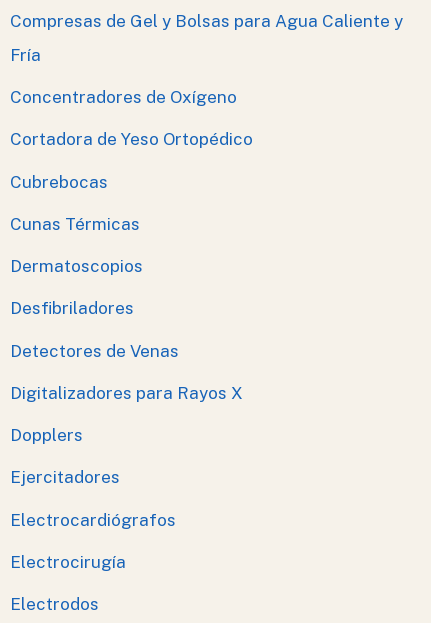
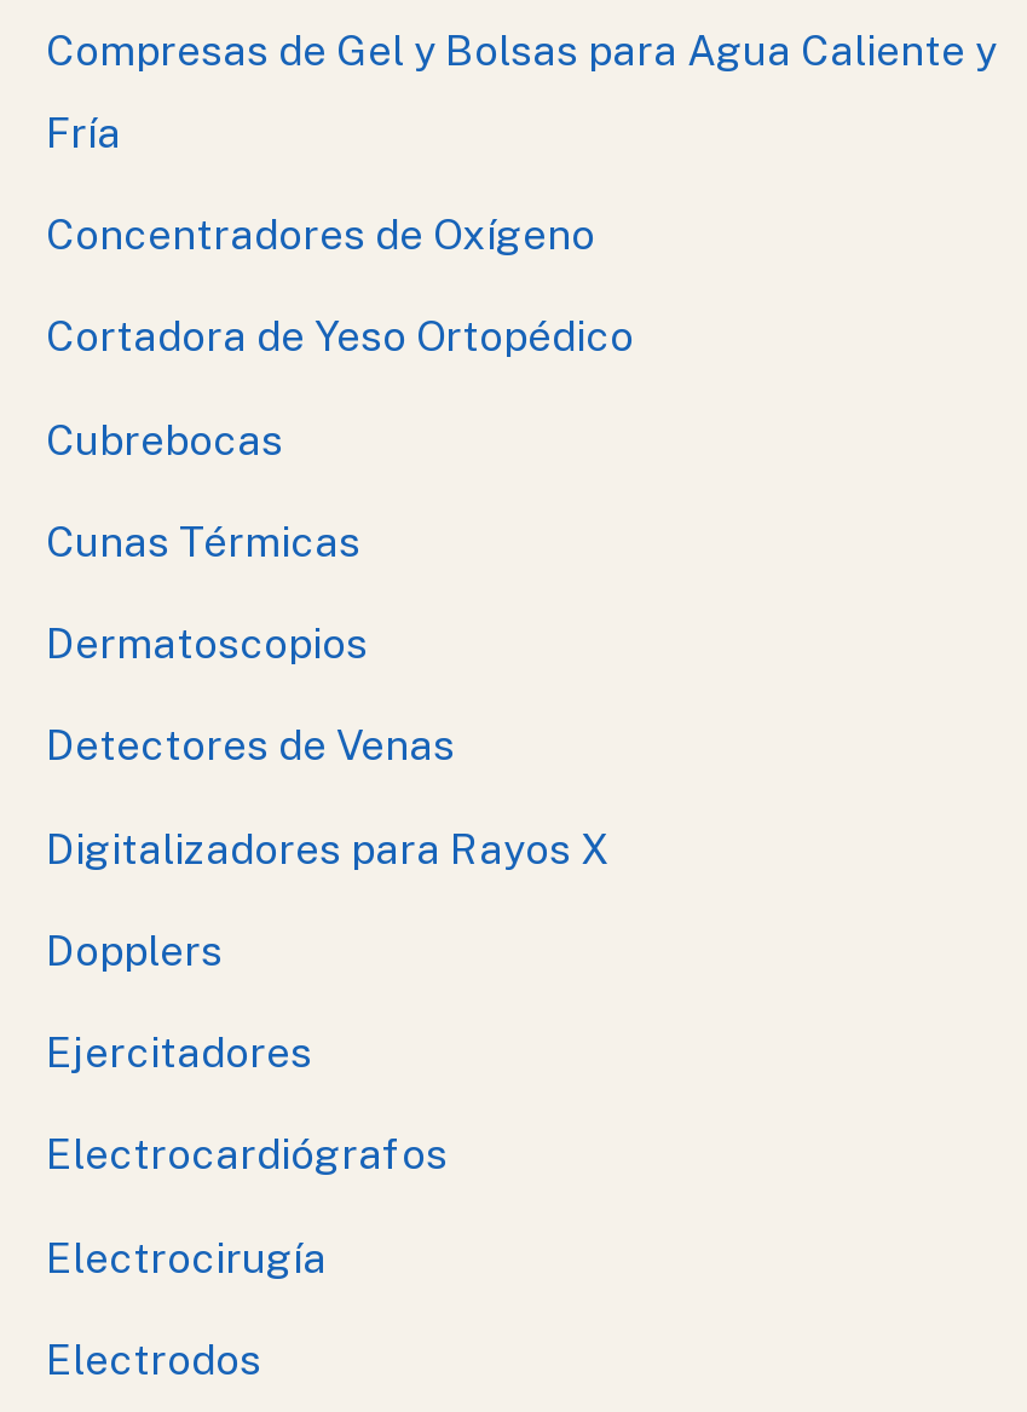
[10,298,134,318] Desfibriladores -> none

